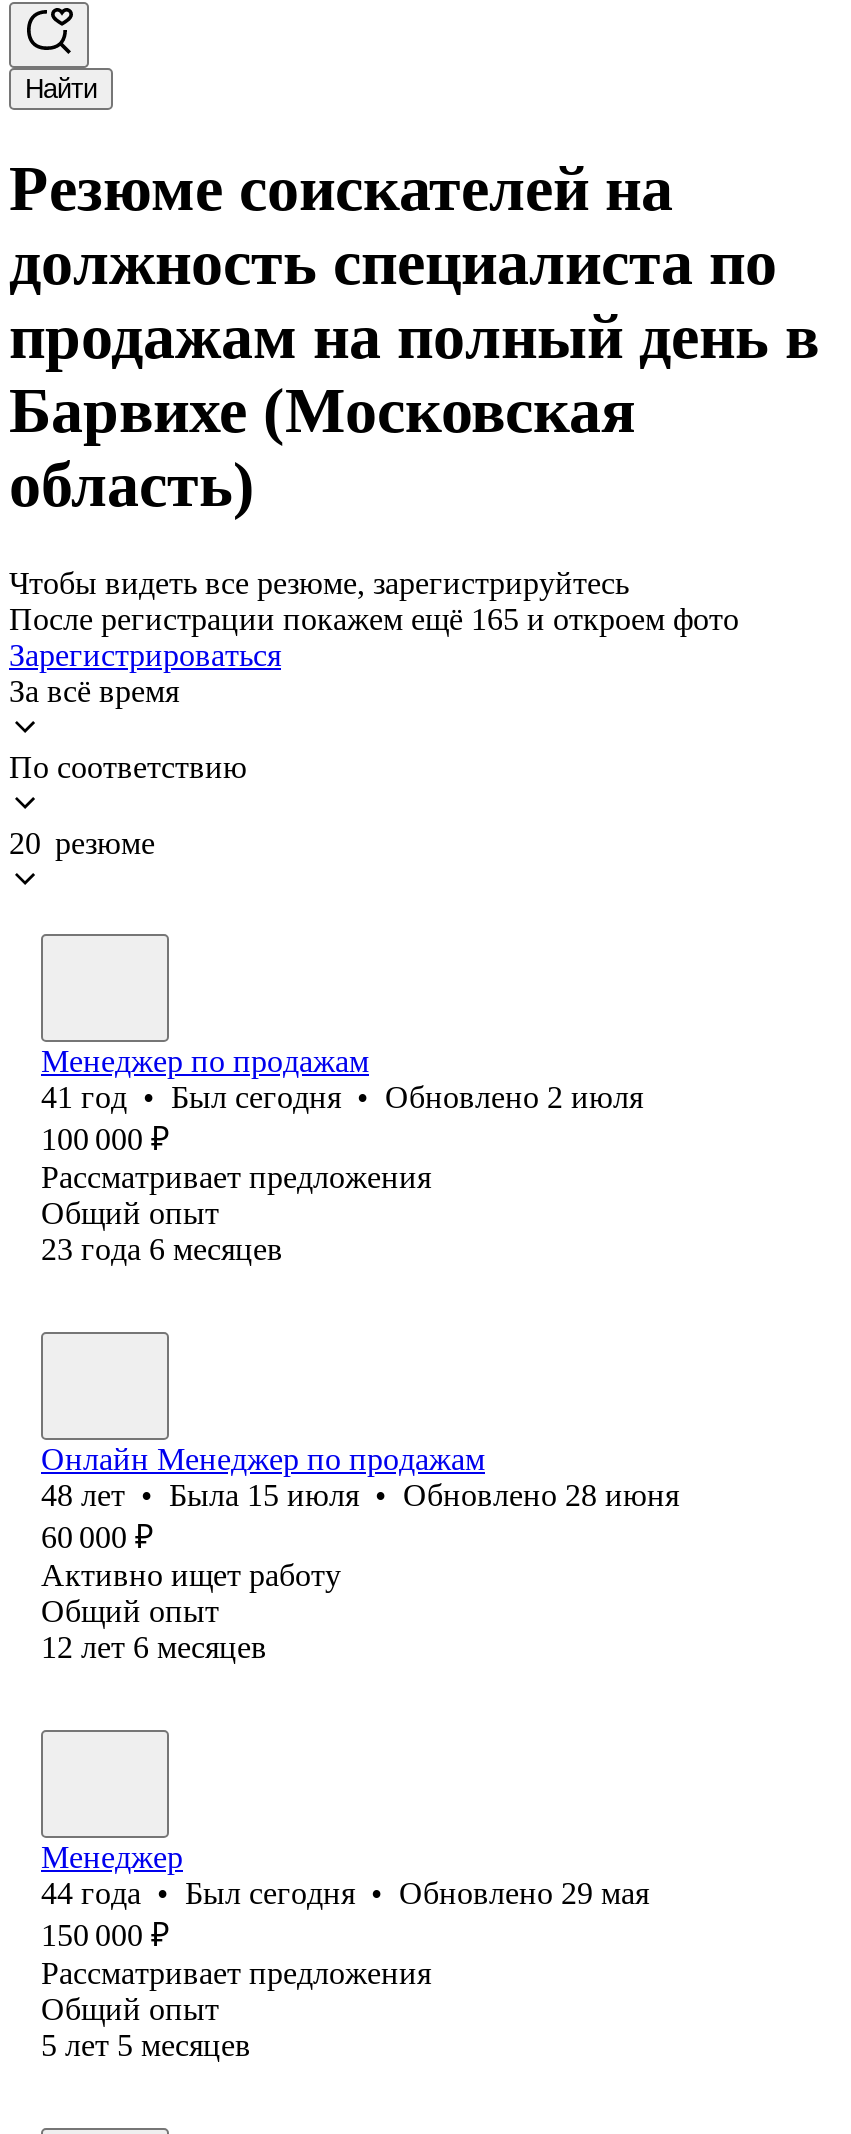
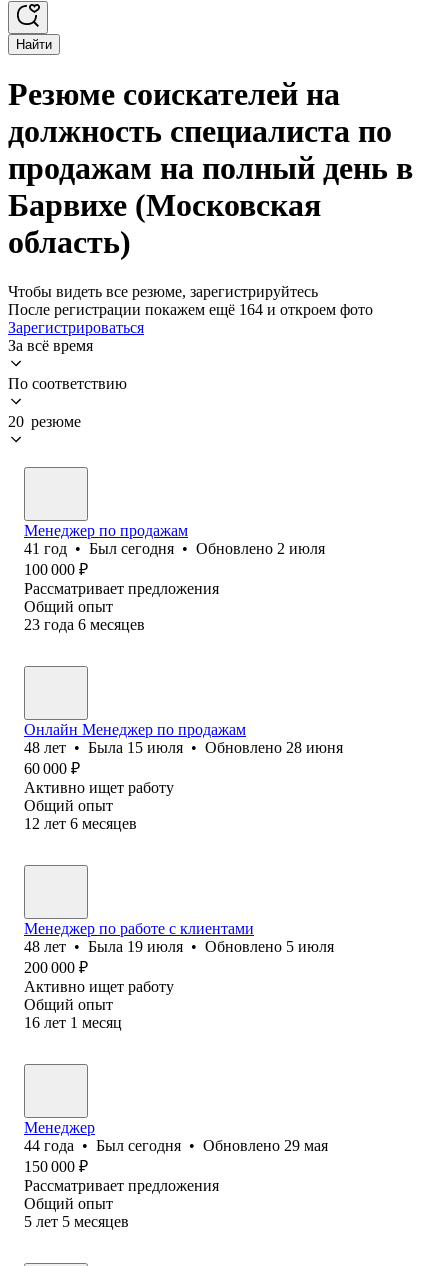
[9,602,739,636] После регистрации покажем ещё 165 и откроем фото -> [8,301,373,318] После регистрации покажем ещё 164 и откроем фото
none -> [24,920,334,1031] Менеджер по работе с клиентами | 48 лет • Была 19 июля • Обновлено 5 июля | 200 000 ₽ | Активно ищет работу | Общий опыт | 16 лет 1 месяц

